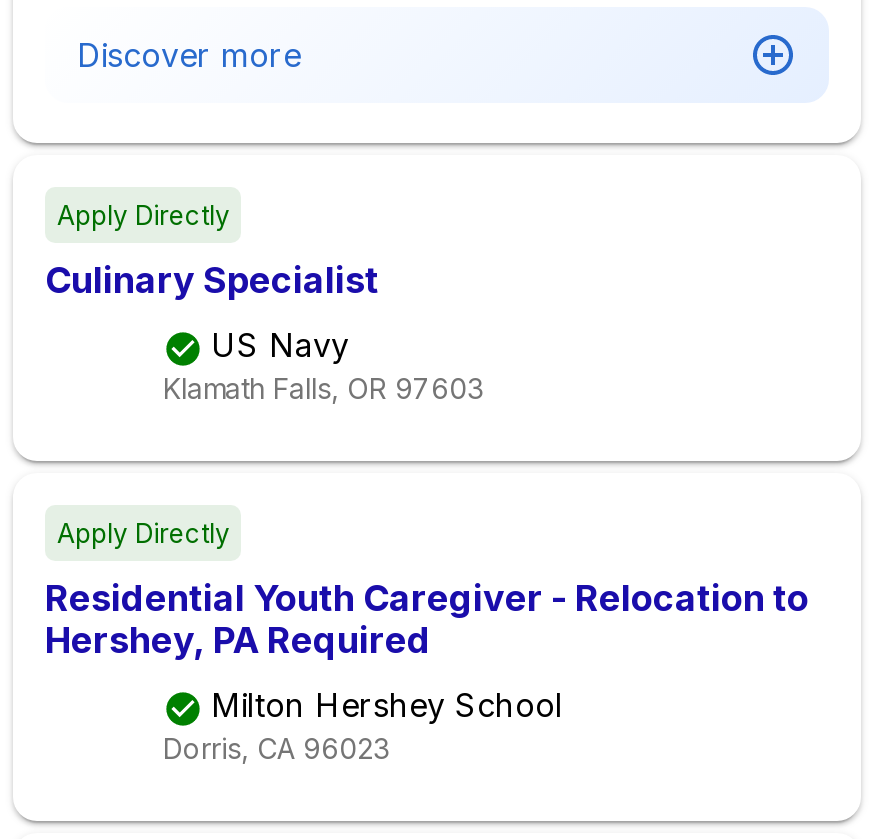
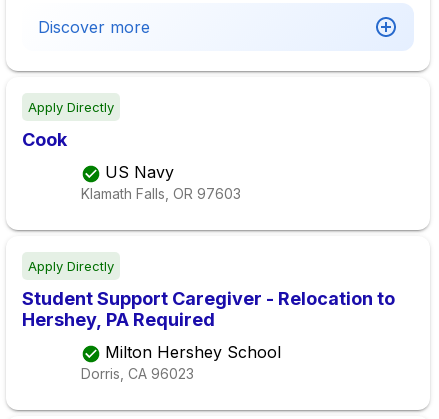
[45,259,379,301] Culinary Specialist -> [22,129,67,150] Cook
[45,577,809,619] Residential Youth Caregiver - Relocation to -> [22,288,395,309] Student Support Caregiver - Relocation to

